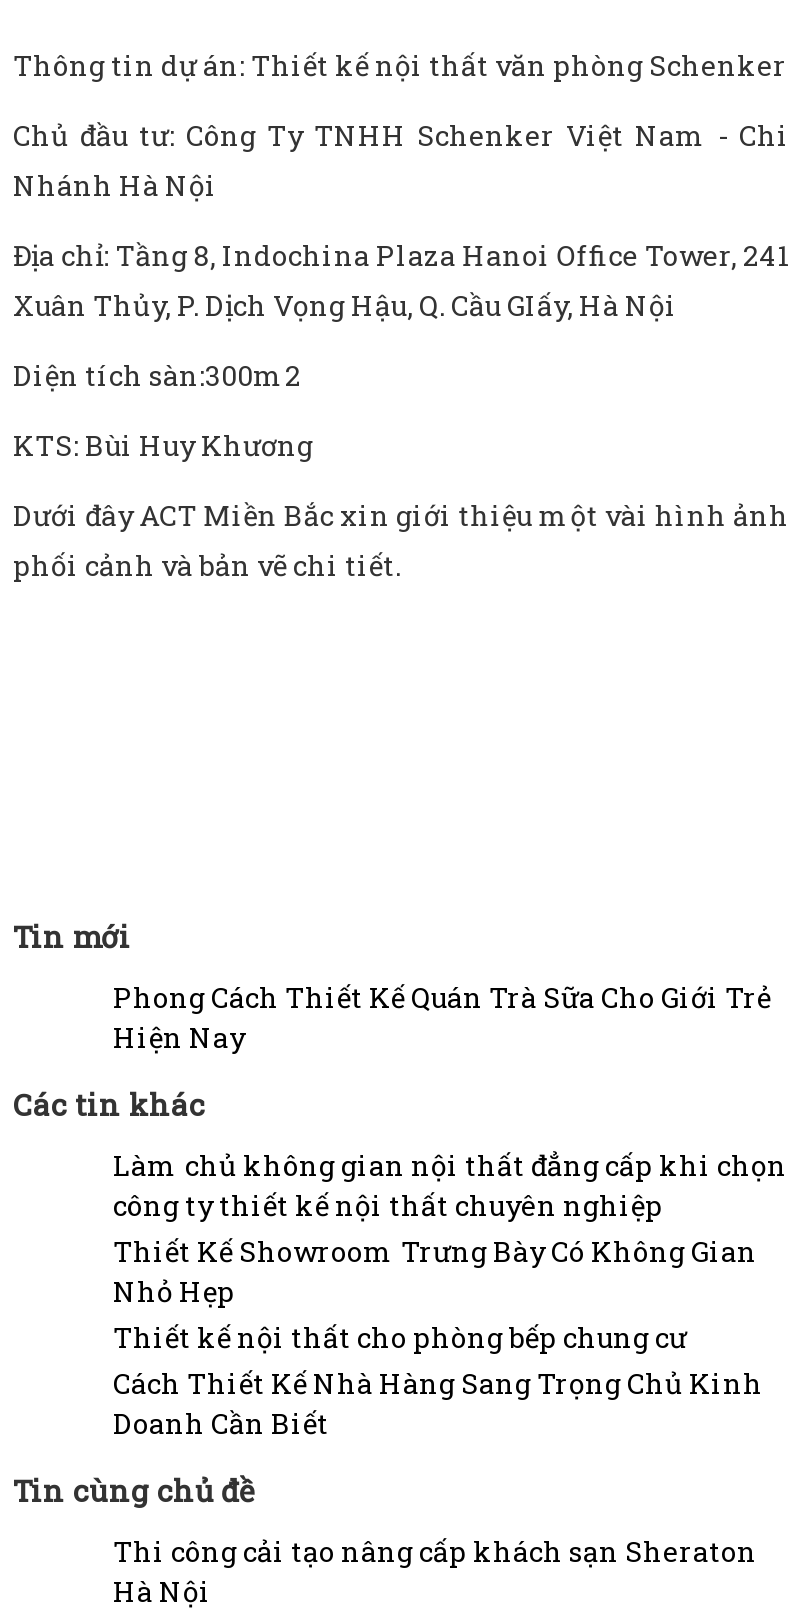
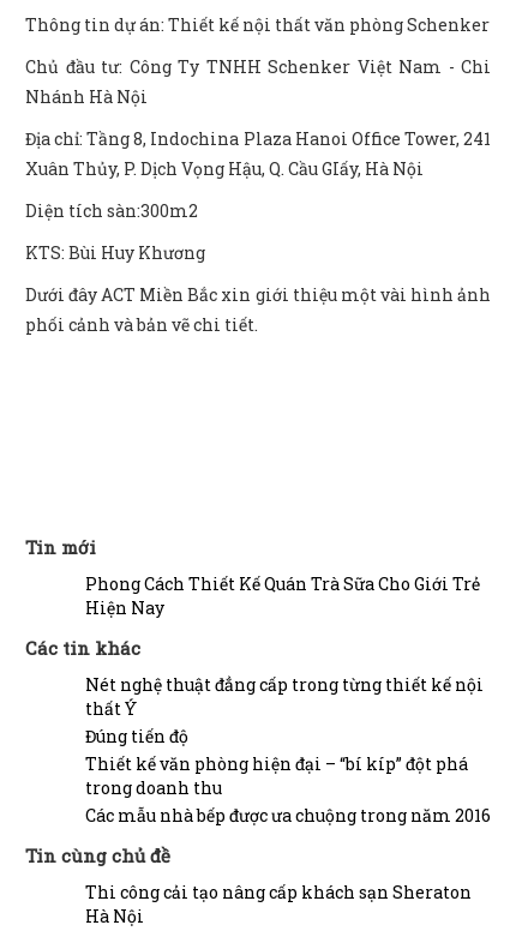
[113,1146,787,1442] Làm chủ không gian nội thất đẳng cấp khi chọn | công ty thiết kế nội thất chuyên nghiệp | Thiết Kế Showroom Trưng Bày Có Không Gian | Nhỏ Hẹp | Thiết kế nội thất cho phòng bếp chung cư | Cách Thiết Kế Nhà Hàng Sang Trọng Chủ Kinh | Doanh Cần Biết -> [85,673,491,826] Nét nghệ thuật đẳng cấp trong từng thiết kế nội | thất Ý | Đúng tiến độ | Thiết kế văn phòng hiện đại – “bí kíp” đột phá | trong doanh thu | Các mẫu nhà bếp được ưa chuộng trong năm 2016

